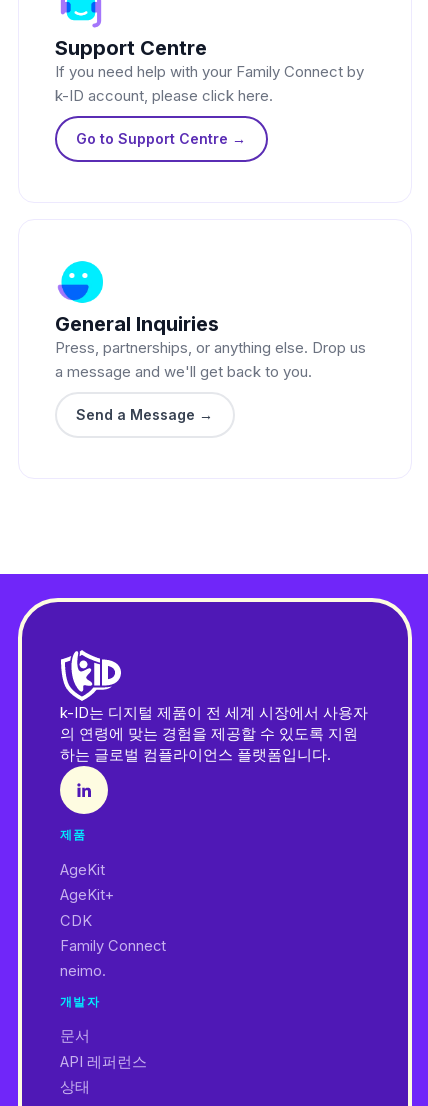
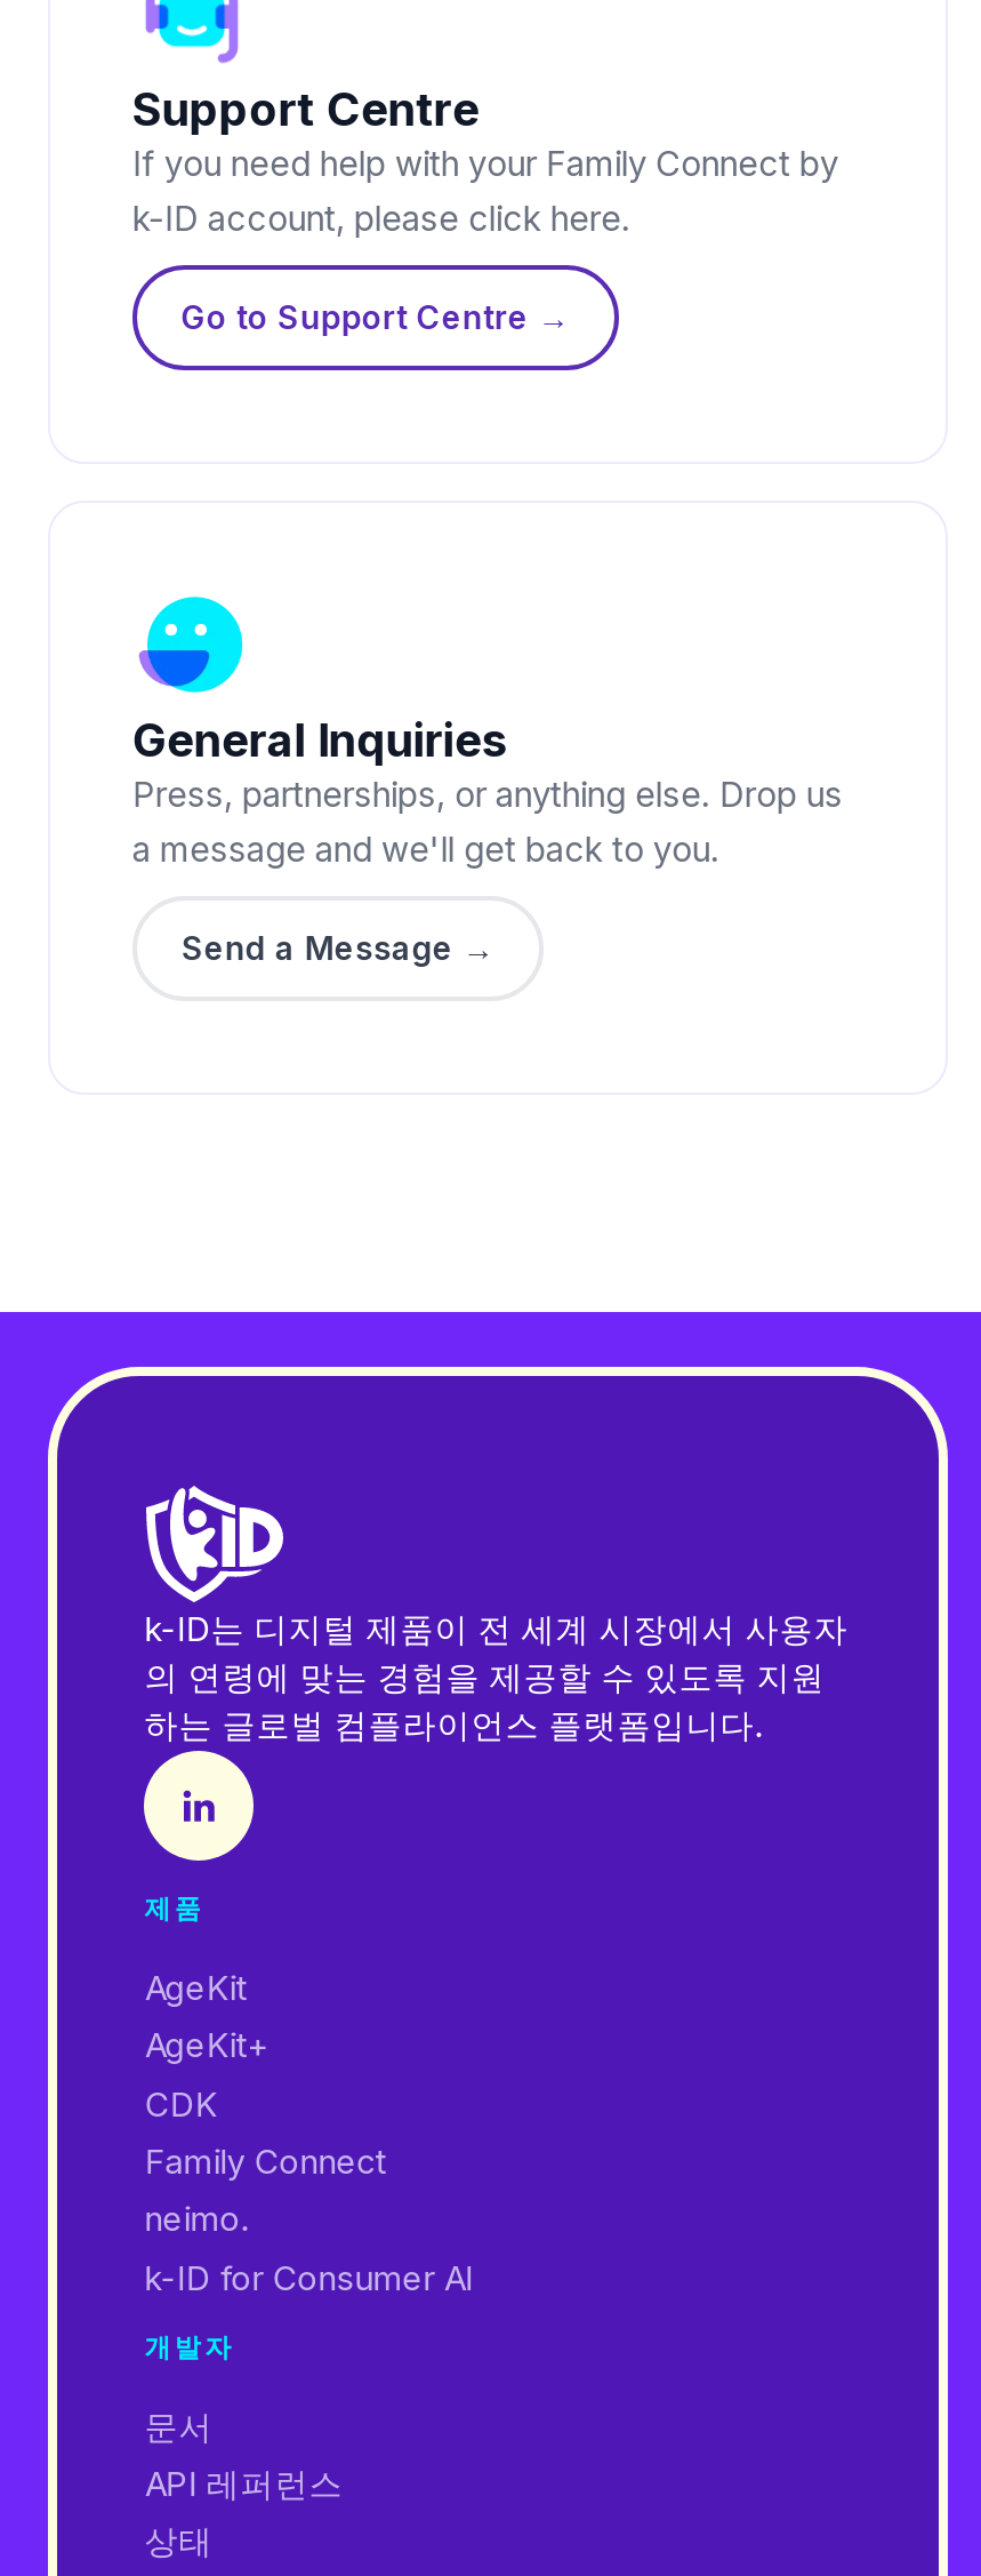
none -> [145,2258,473,2299] k-ID for Consumer AI

